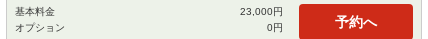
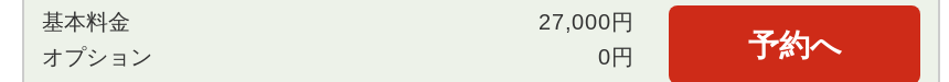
[240,6,283,17] 23,000円 -> [539,10,633,34] 27,000円

